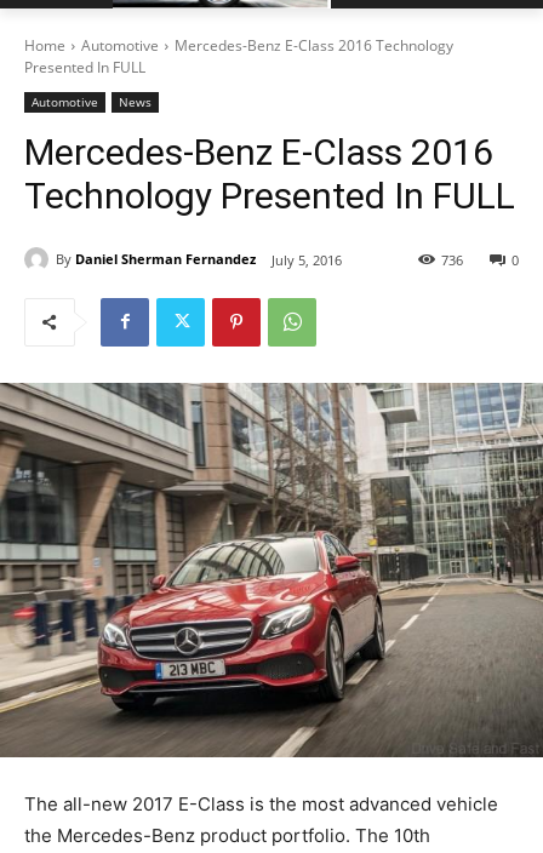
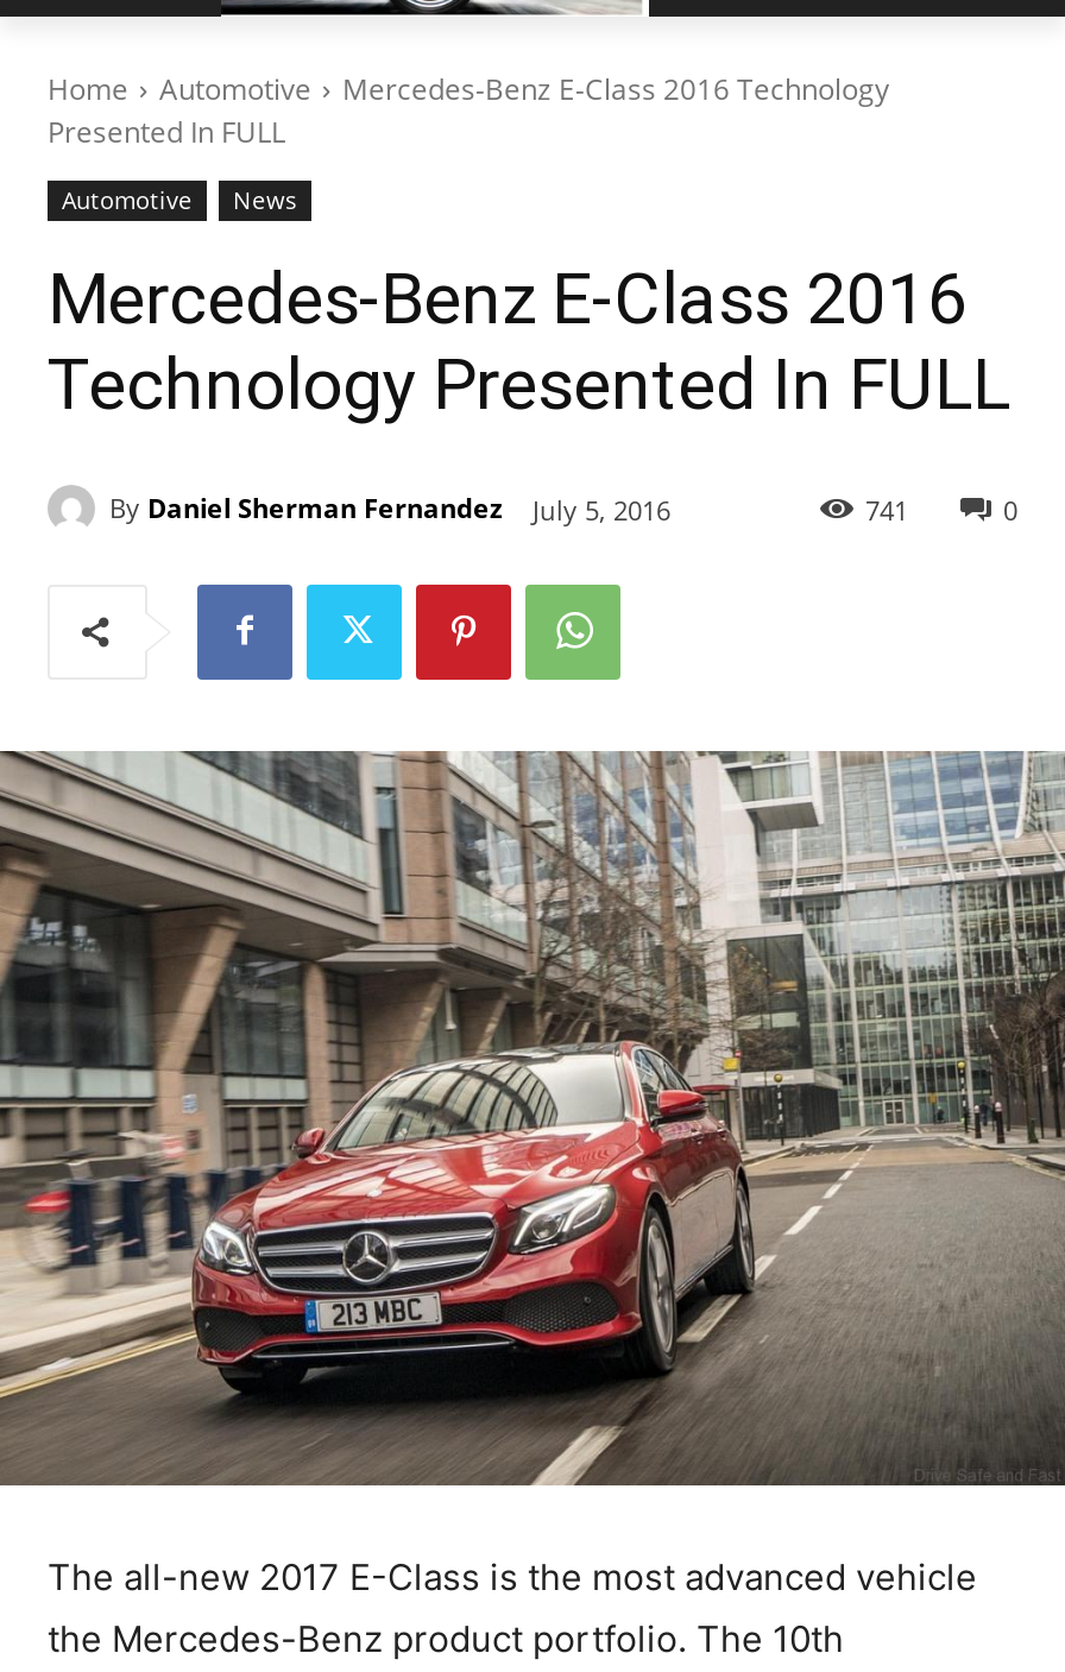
[441,251,463,269] 736 -> [865,491,908,527] 741

